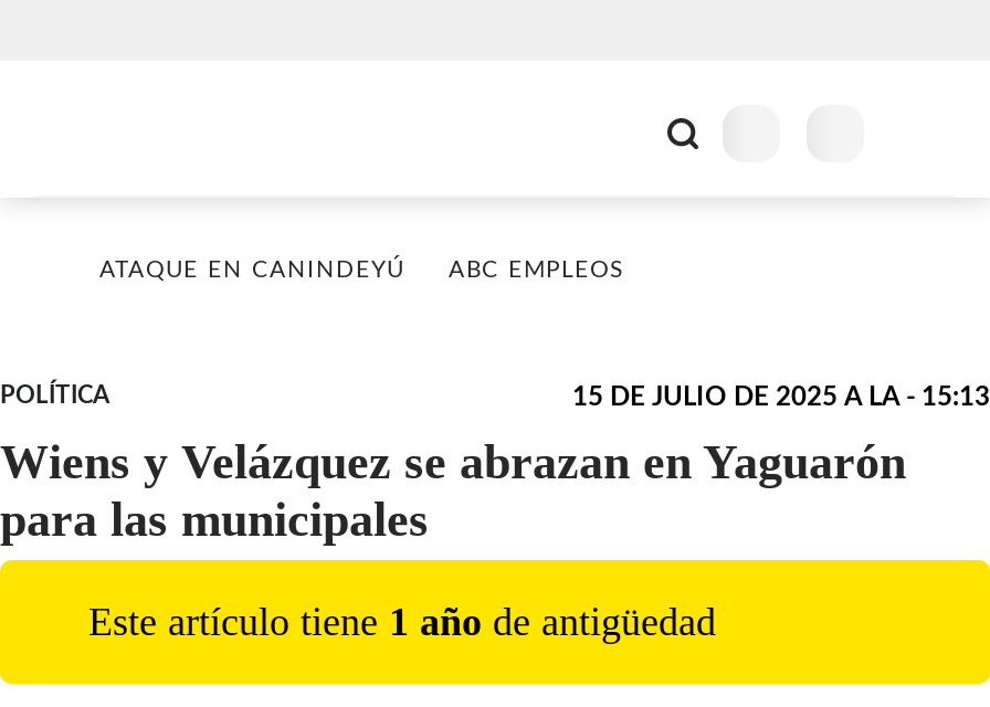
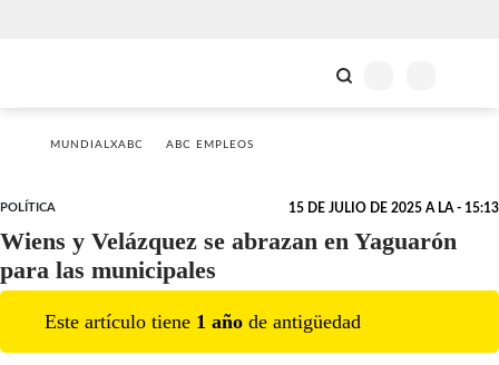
[99,260,404,282] ATAQUE EN CANINDEYÚ -> [50,139,144,150] MUNDIALXABC

